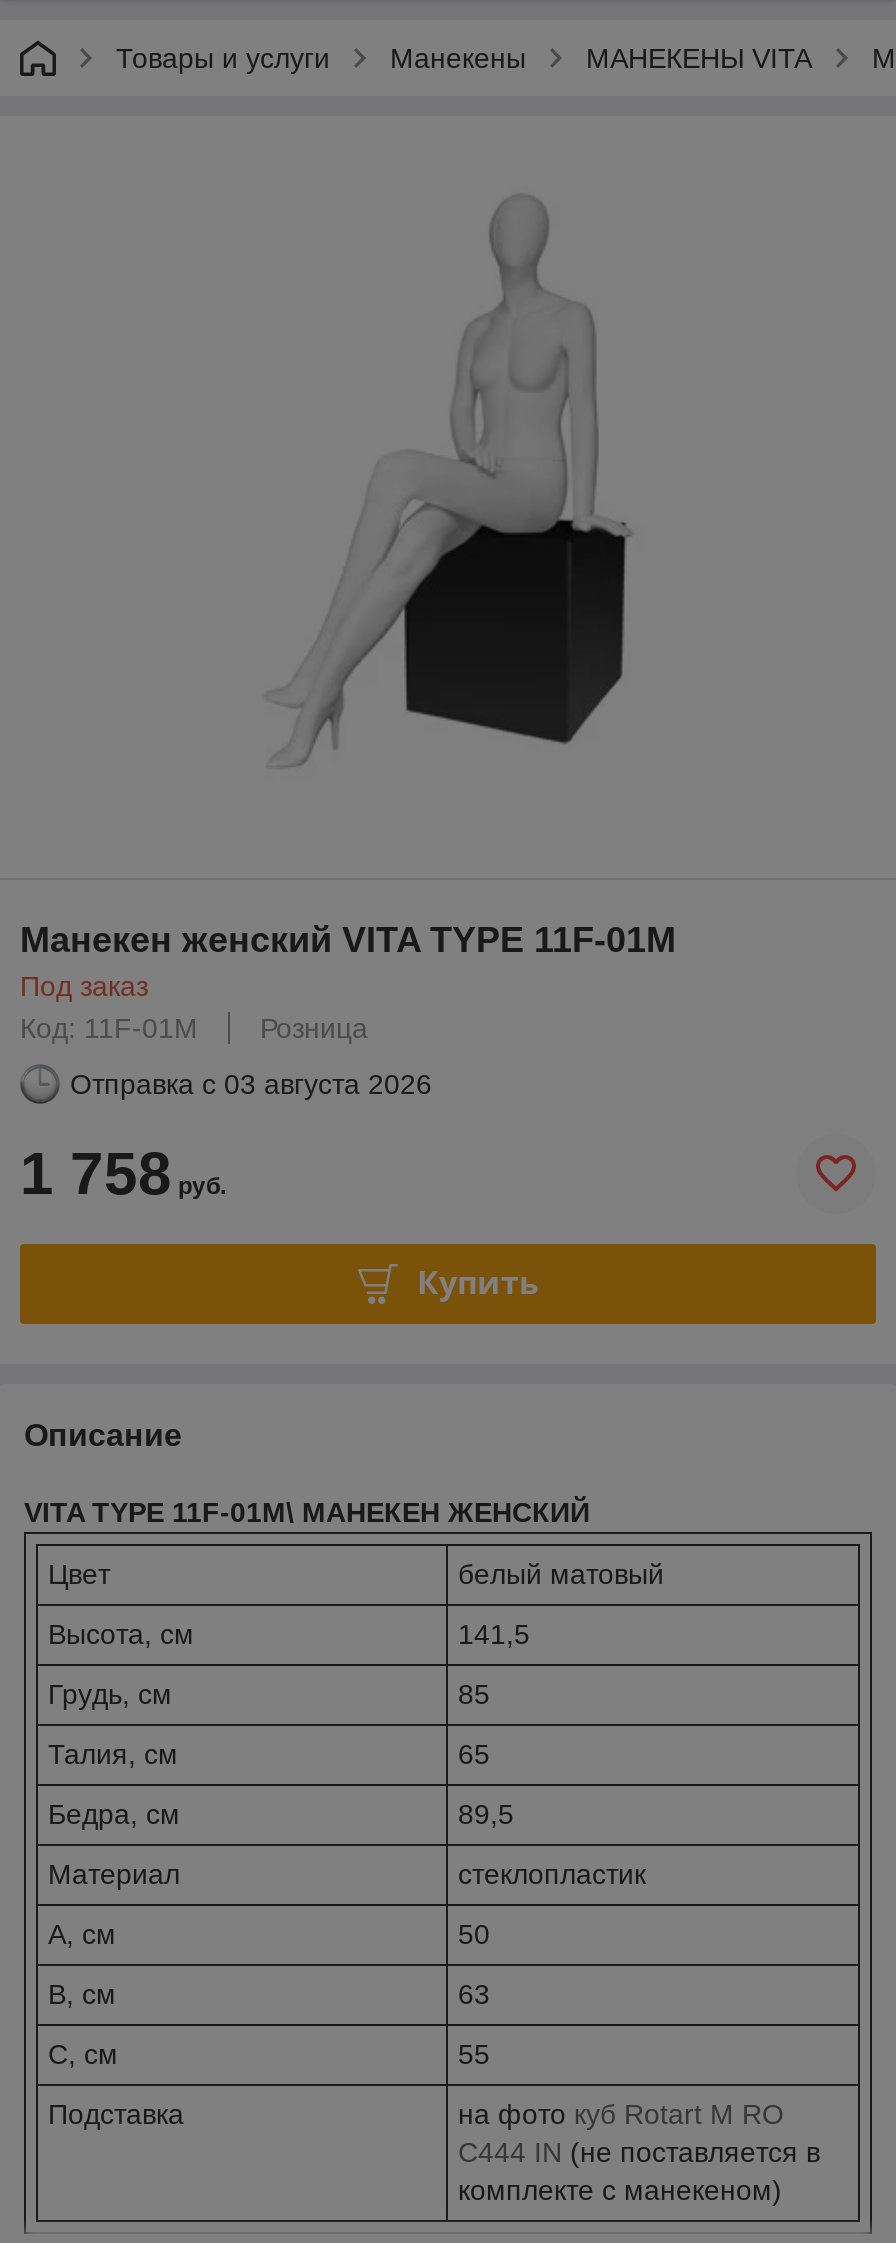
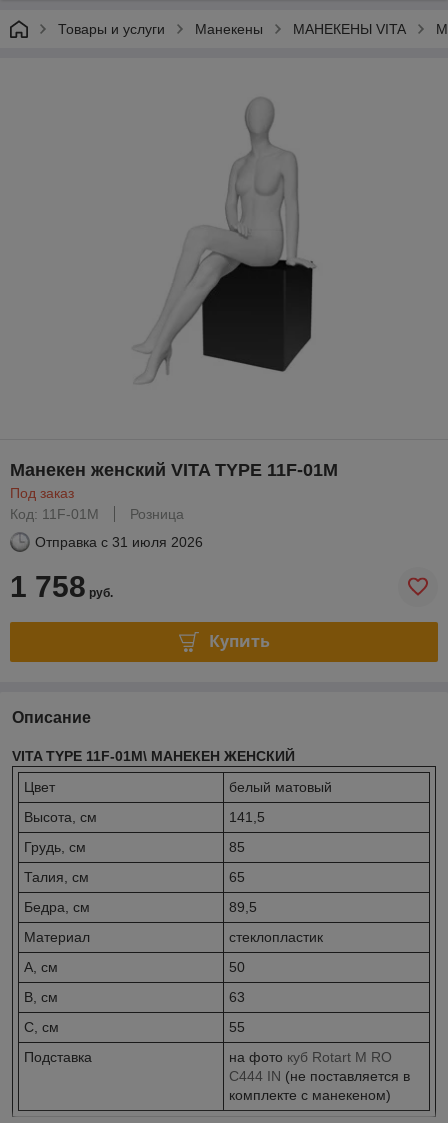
[70,1068,432,1100] Отправка с 03 августа 2026 -> [35,534,203,550] Отправка с 31 июля 2026

